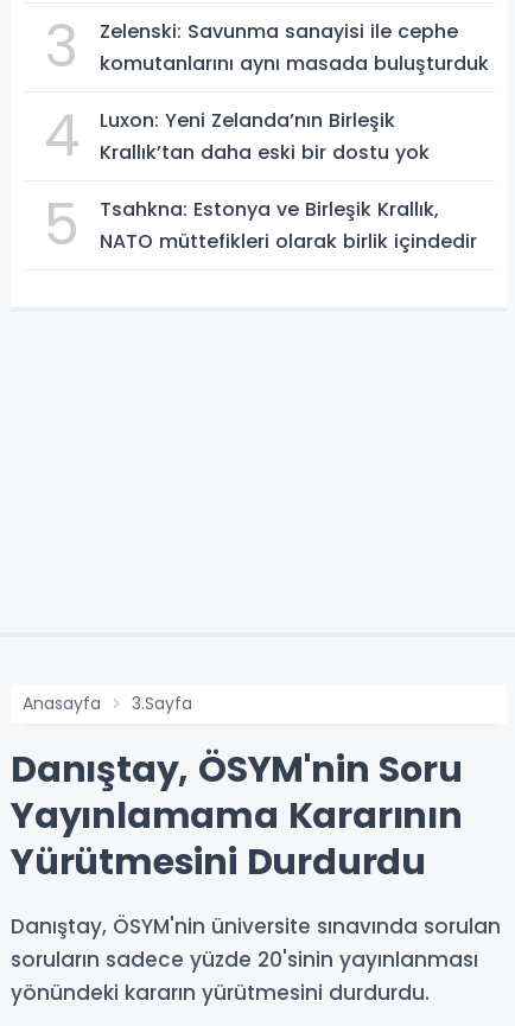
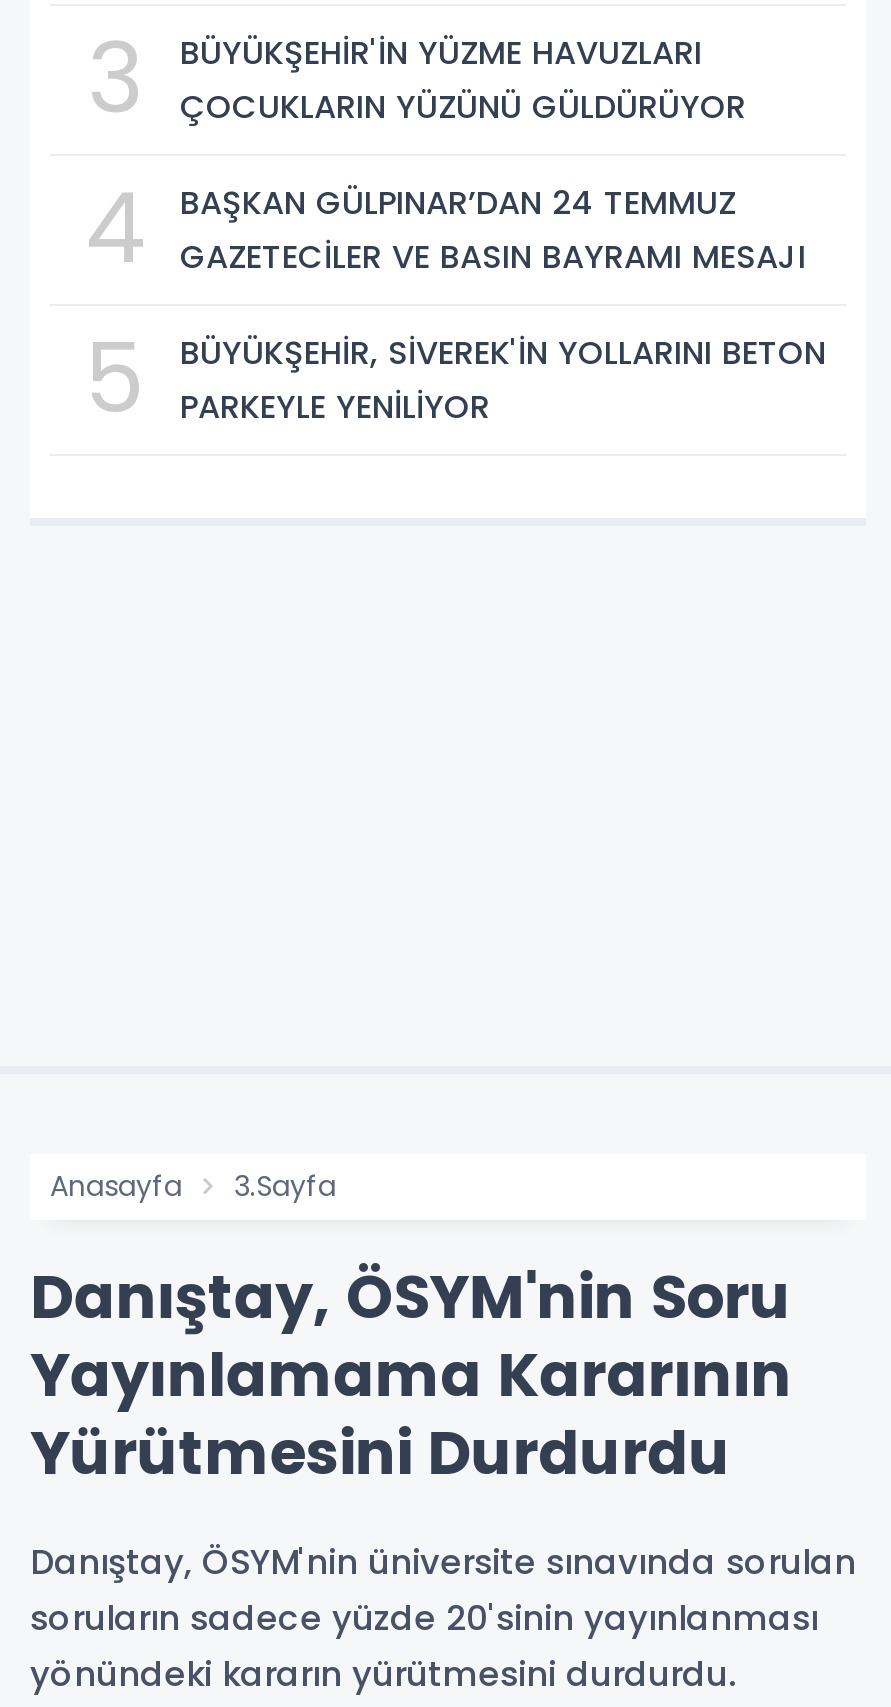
[100,17,489,77] Zelenski: Savunma sanayisi ile cephe | komutanlarını aynı masada buluşturduk -> [180,29,746,129] BÜYÜKŞEHİR'İN YÜZME HAVUZLARI | ÇOCUKLARIN YÜZÜNÜ GÜLDÜRÜYOR
[100,106,430,166] Luxon: Yeni Zelanda’nın Birleşik | Krallık’tan daha eski bir dostu yok -> [180,179,806,279] BAŞKAN GÜLPINAR’DAN 24 TEMMUZ | GAZETECİLER VE BASIN BAYRAMI MESAJI
[100,195,477,255] Tsahkna: Estonya ve Birleşik Krallık, | NATO müttefikleri olarak birlik içindedir -> [180,329,826,429] BÜYÜKŞEHİR, SİVEREK'İN YOLLARINI BETON | PARKEYLE YENİLİYOR

